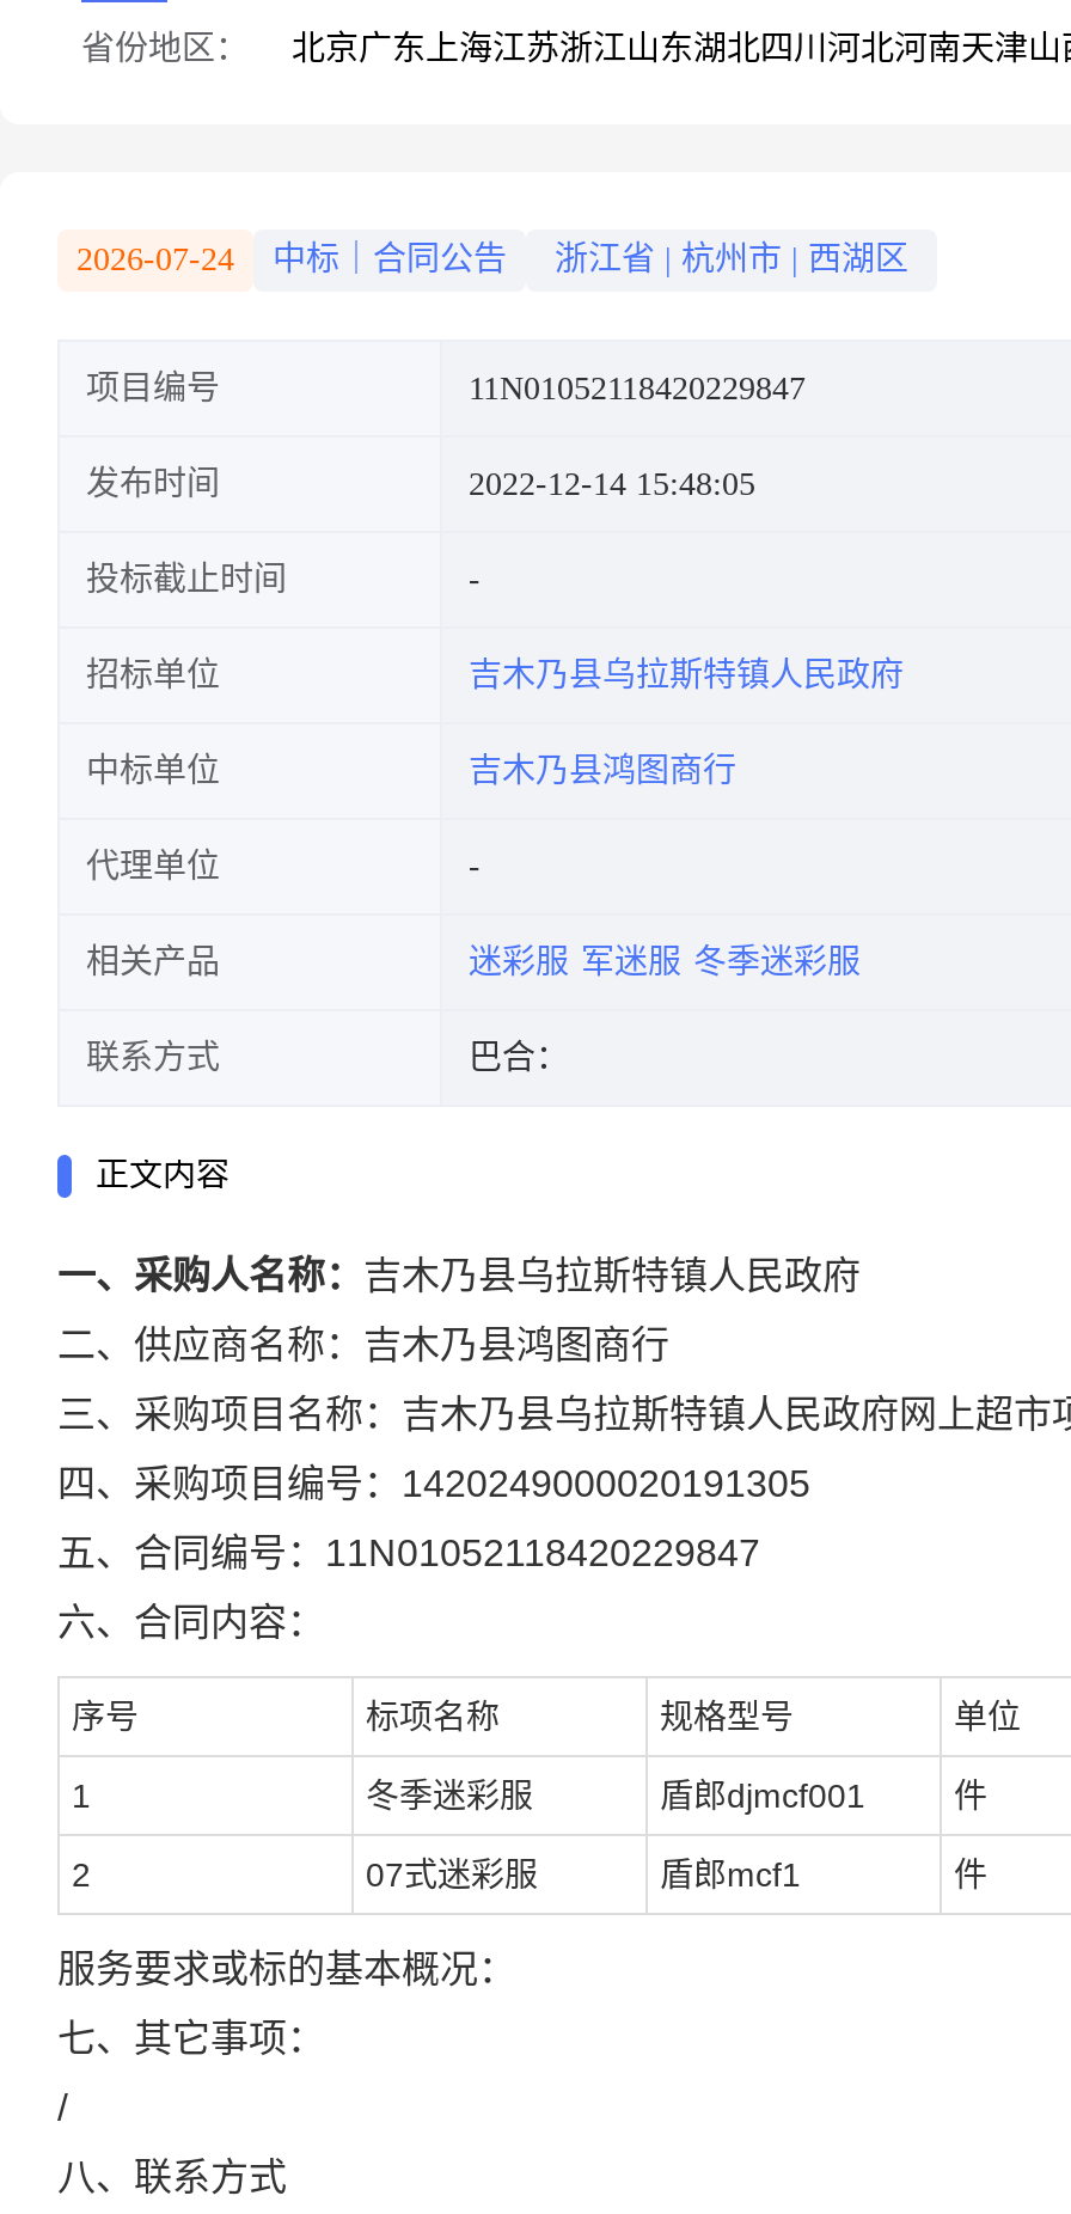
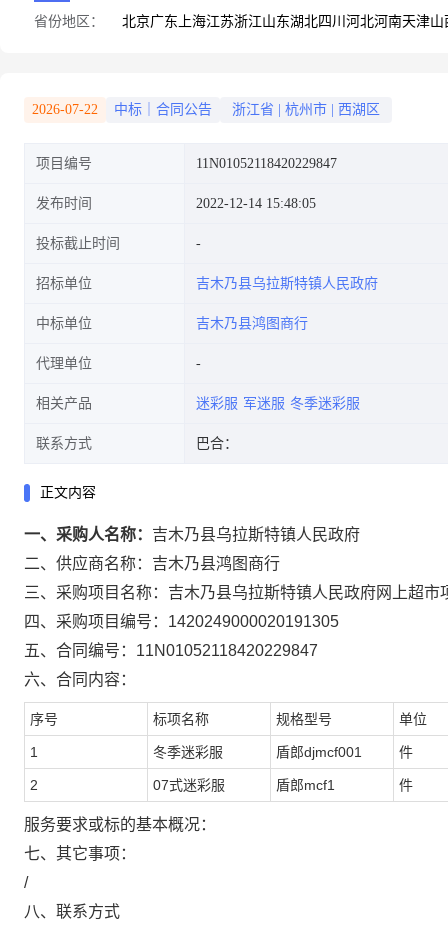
[76,241,234,277] 2026-07-24 -> [32,102,98,117] 2026-07-22

